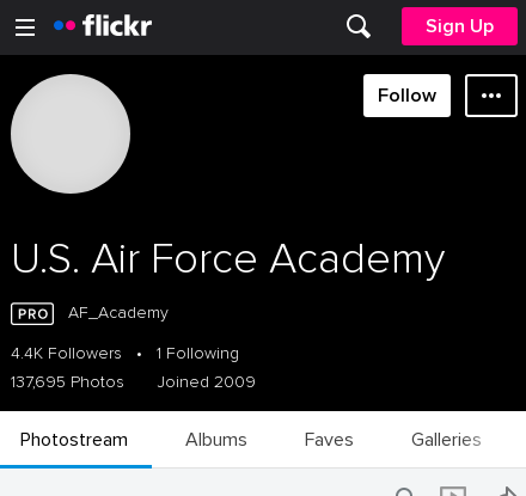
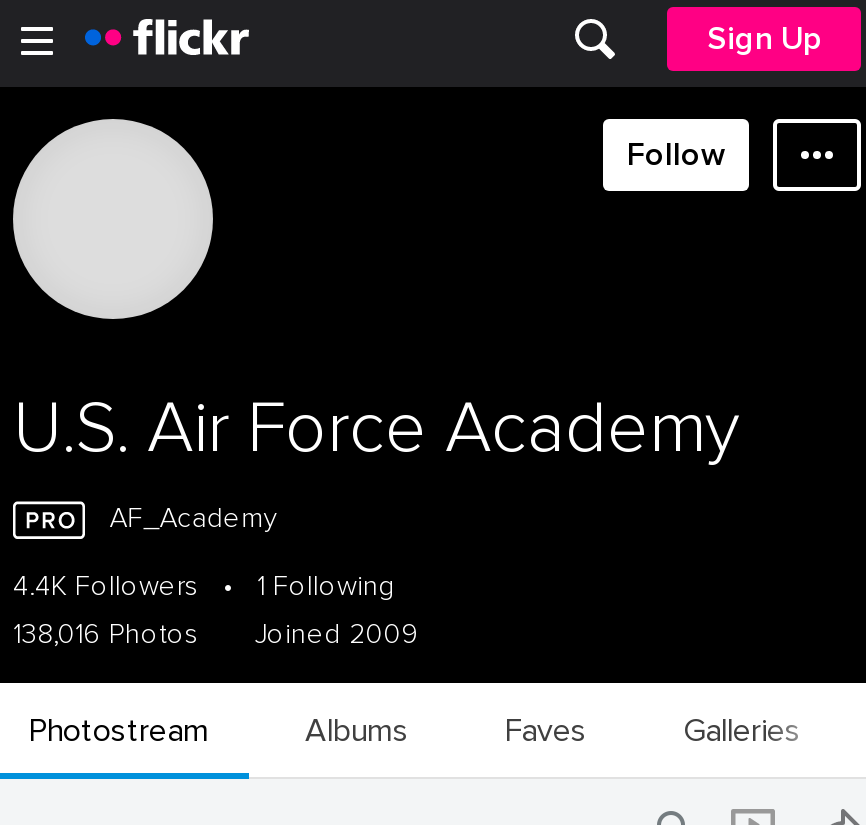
[11,372,256,392] 137,695 Photos Joined 2009 -> [13,617,419,651] 138,016 Photos Joined 2009

